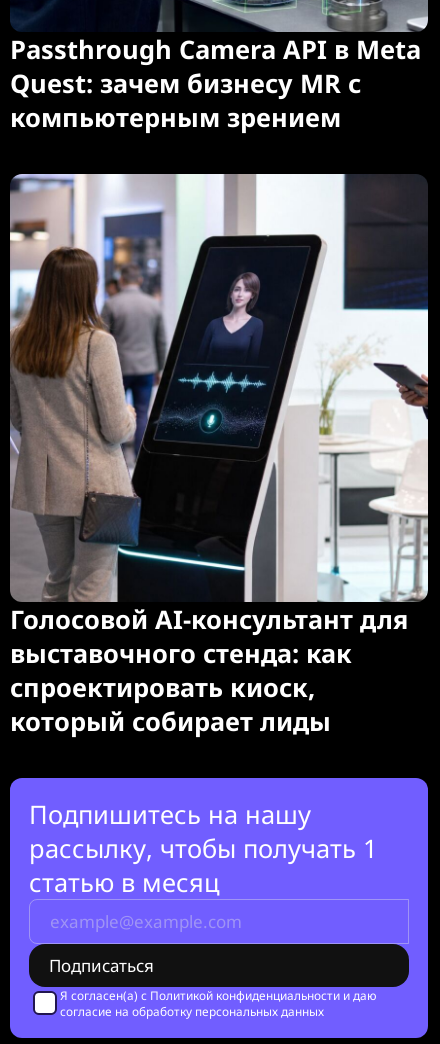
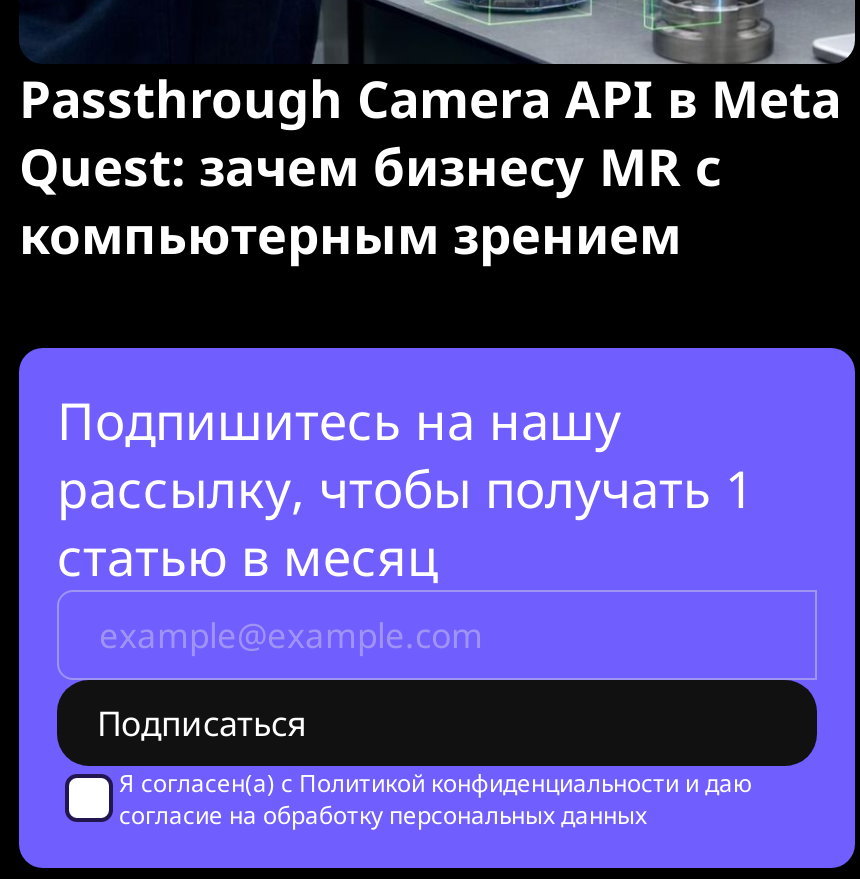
[9,173,429,738] [image] | Голосовой AI-консультант для | выставочного стенда: как | спроектировать киоск, | который собирает лиды -> none

